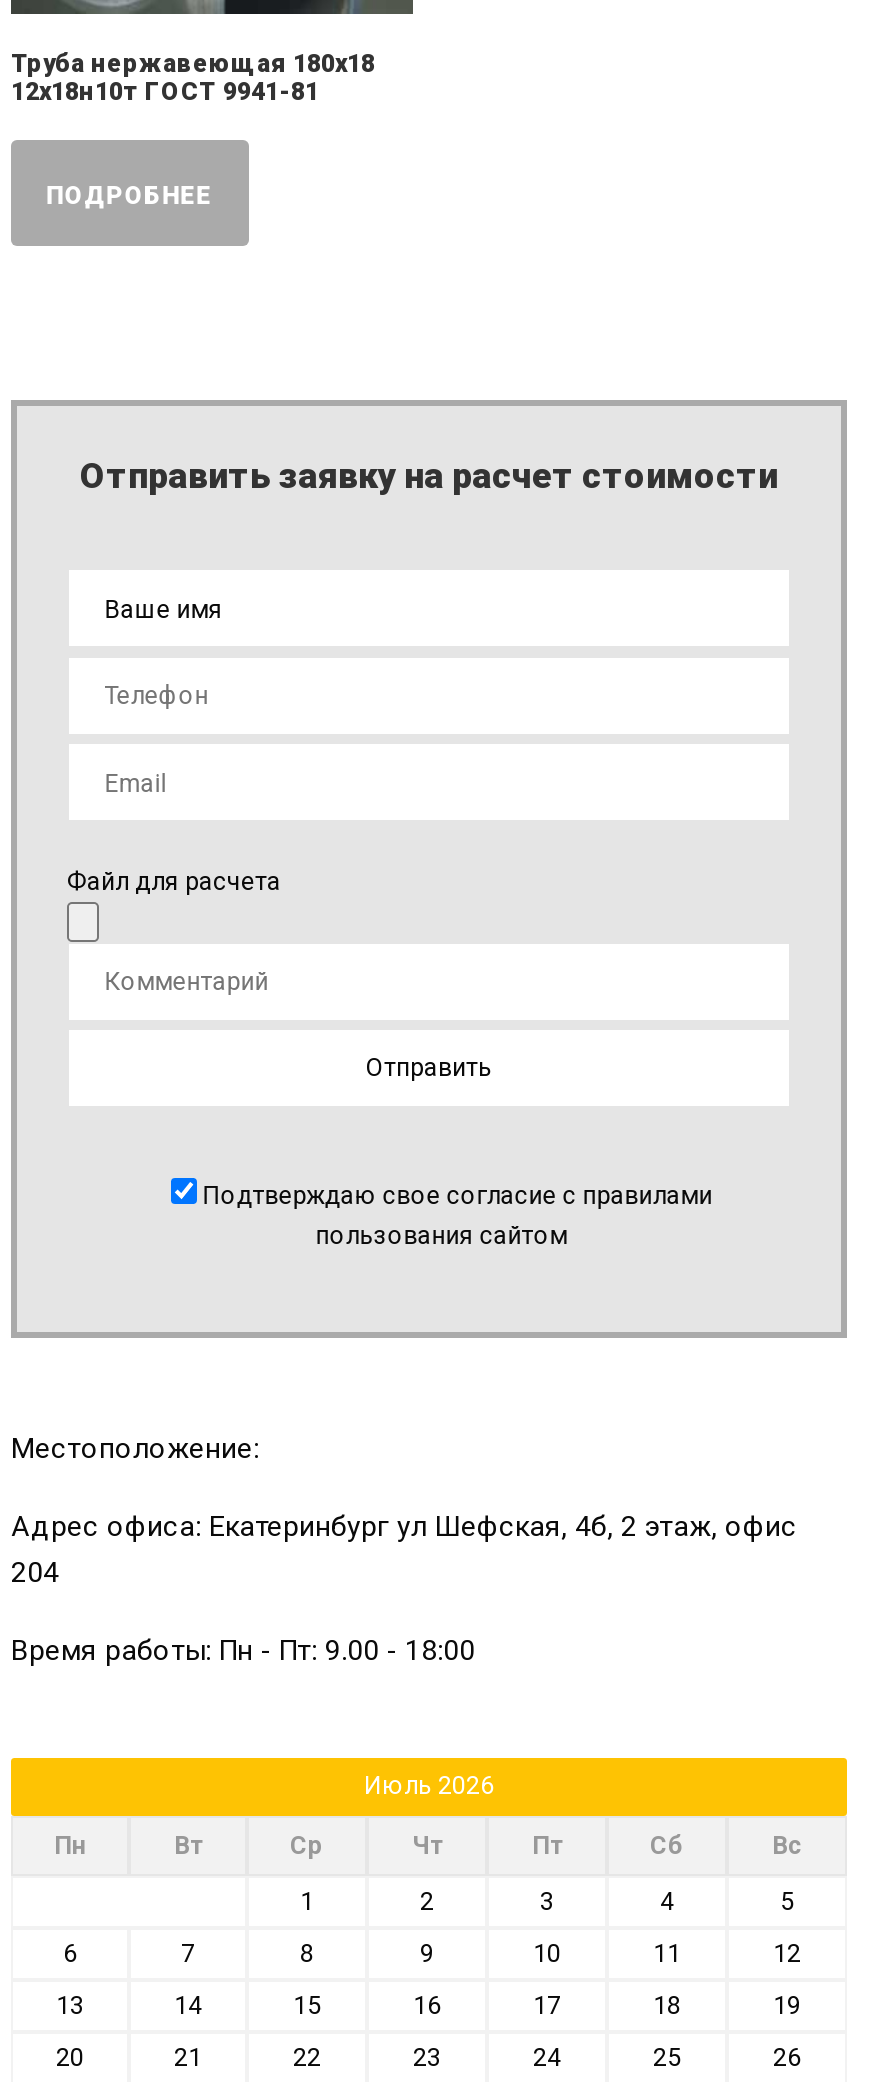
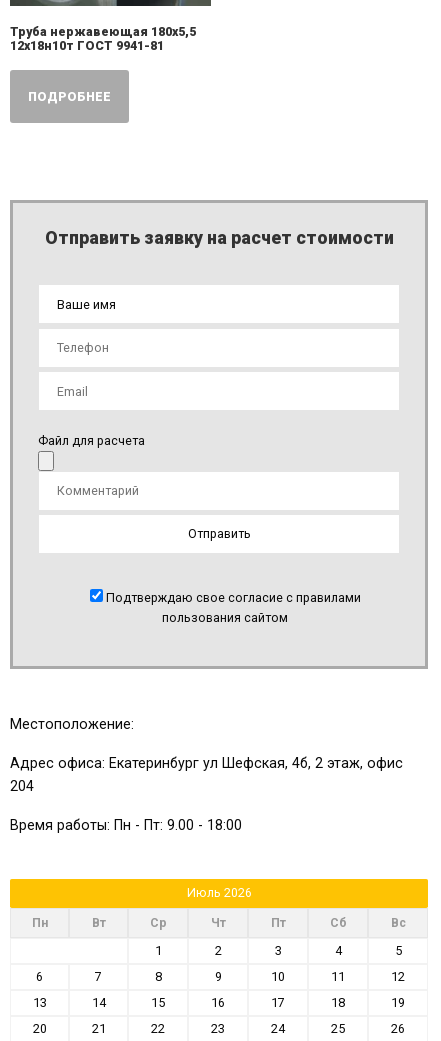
[11,48,375,78] Труба нержавеющая 180х18 -> [10,24,196,39] Труба нержавеющая 180х5,5

